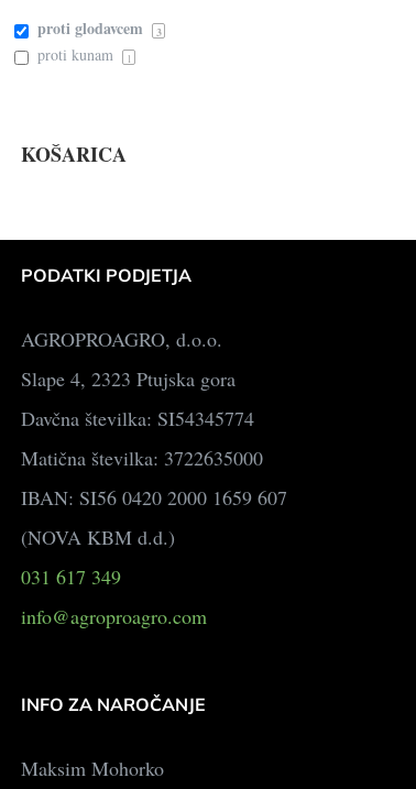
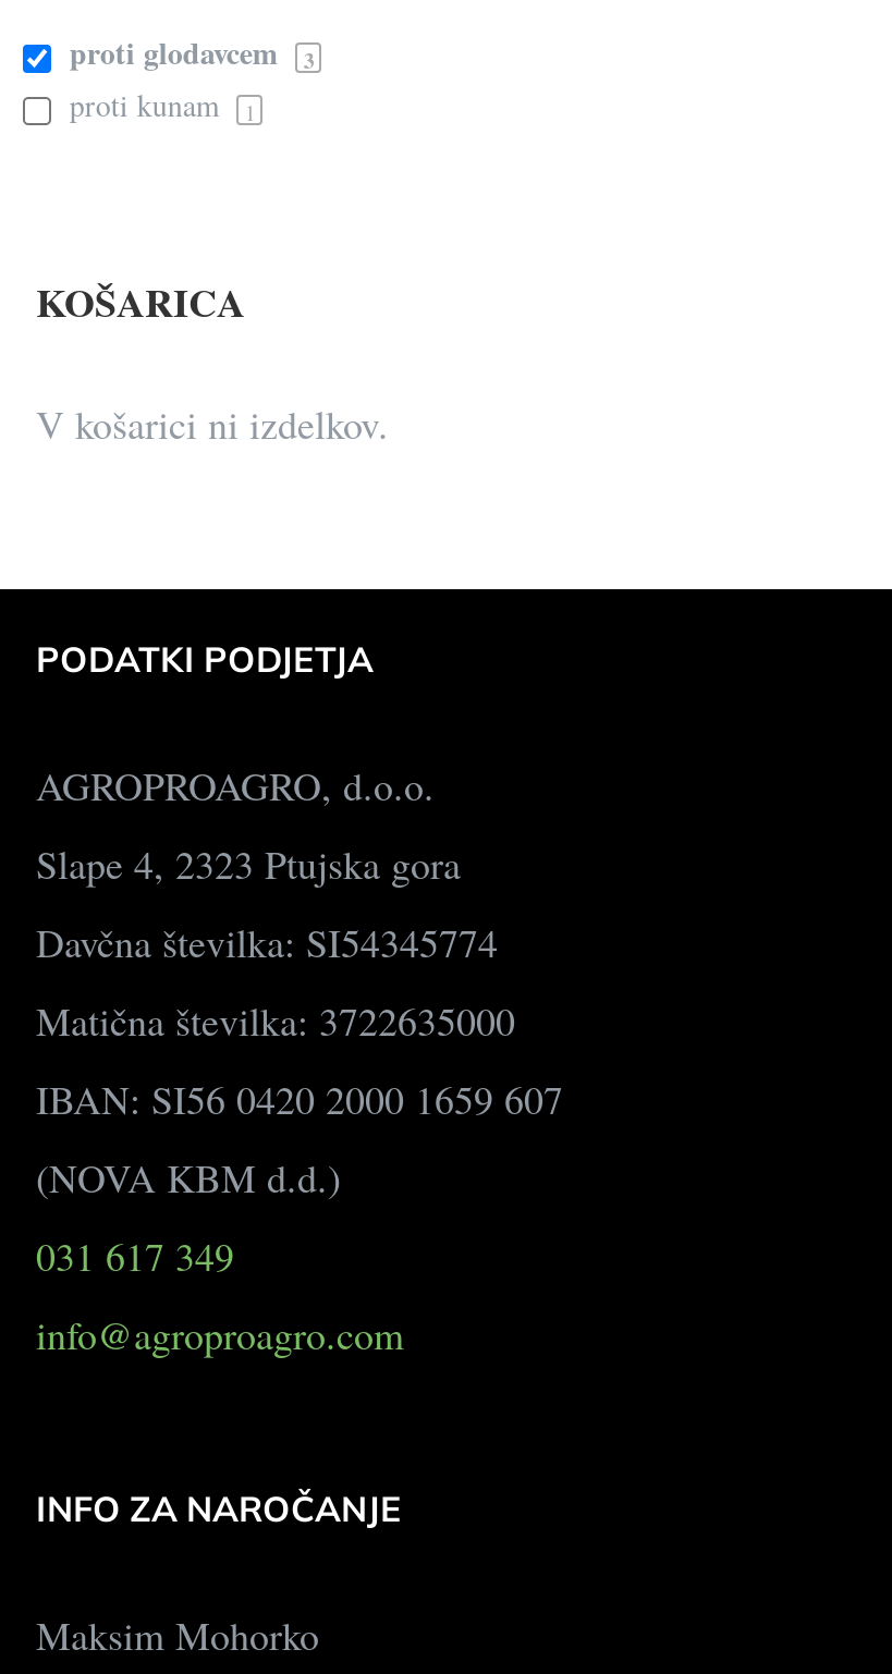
none -> [36,398,389,451] V košarici ni izdelkov.

